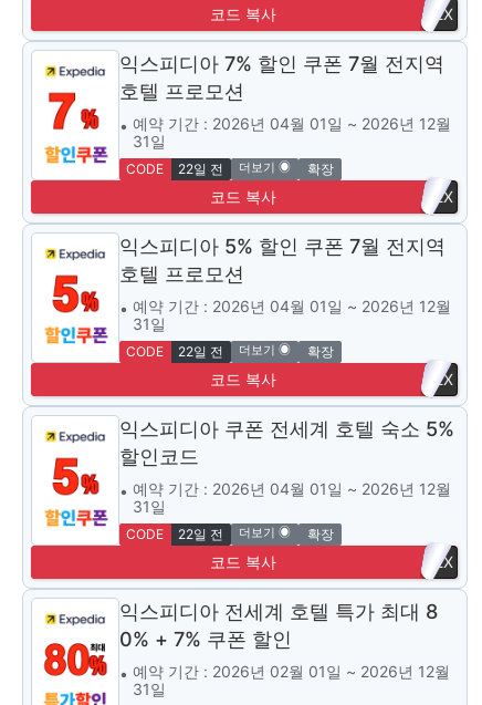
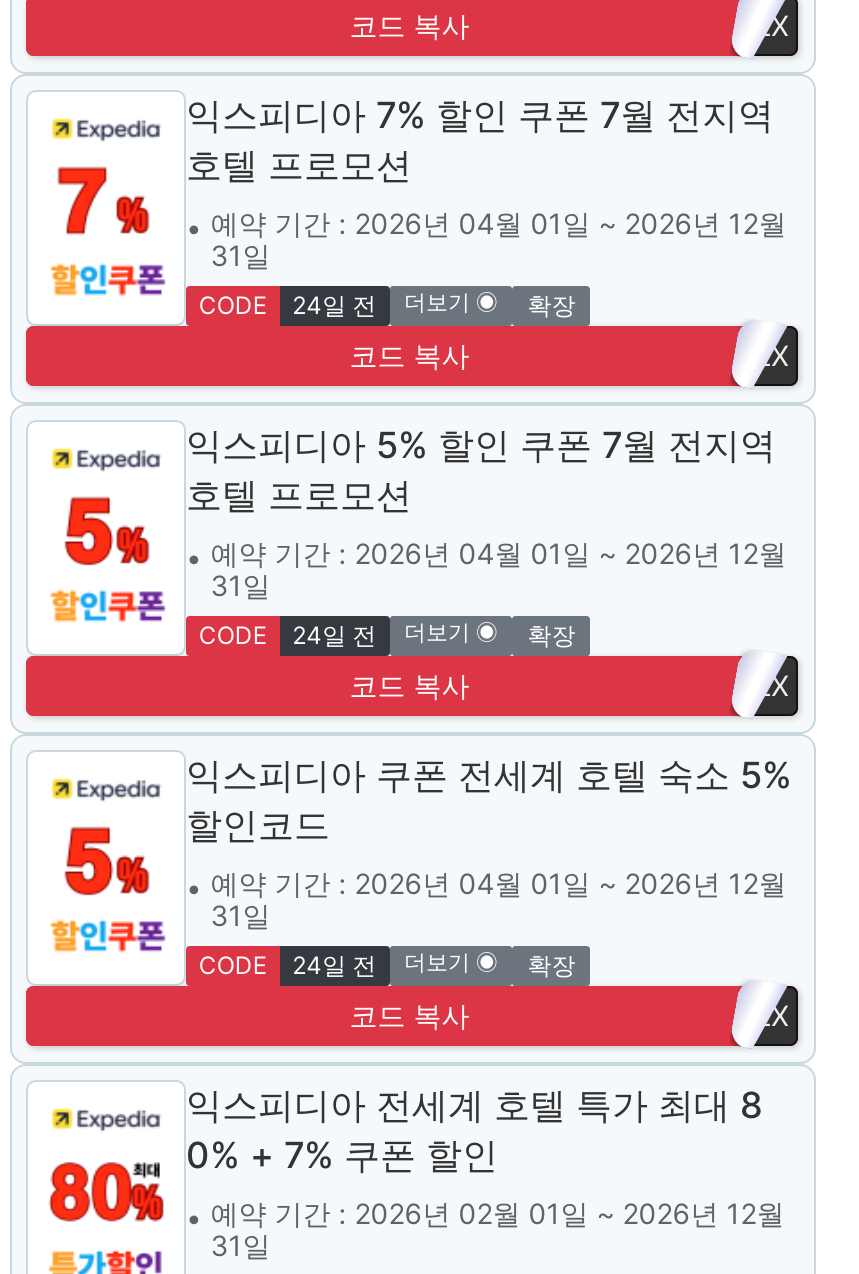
[178,161,224,178] 22일 전 -> [292,291,376,321] 24일 전
[178,344,224,360] 22일 전 -> [292,621,376,651] 24일 전
[178,526,224,543] 22일 전 -> [292,951,376,981] 24일 전

